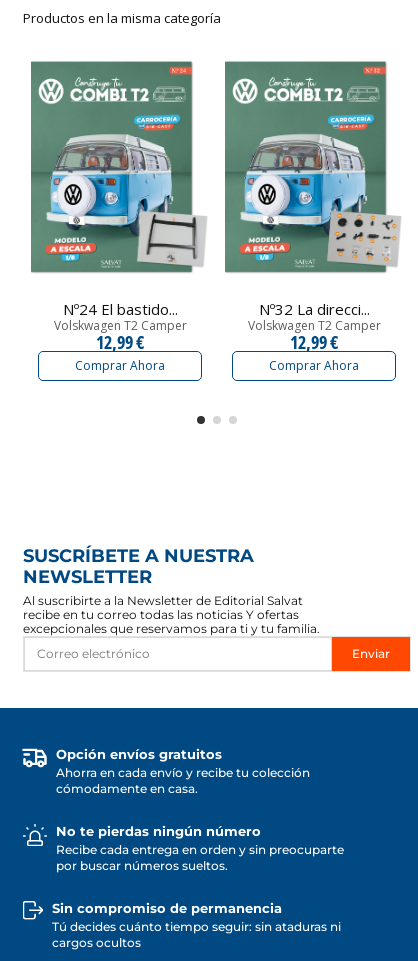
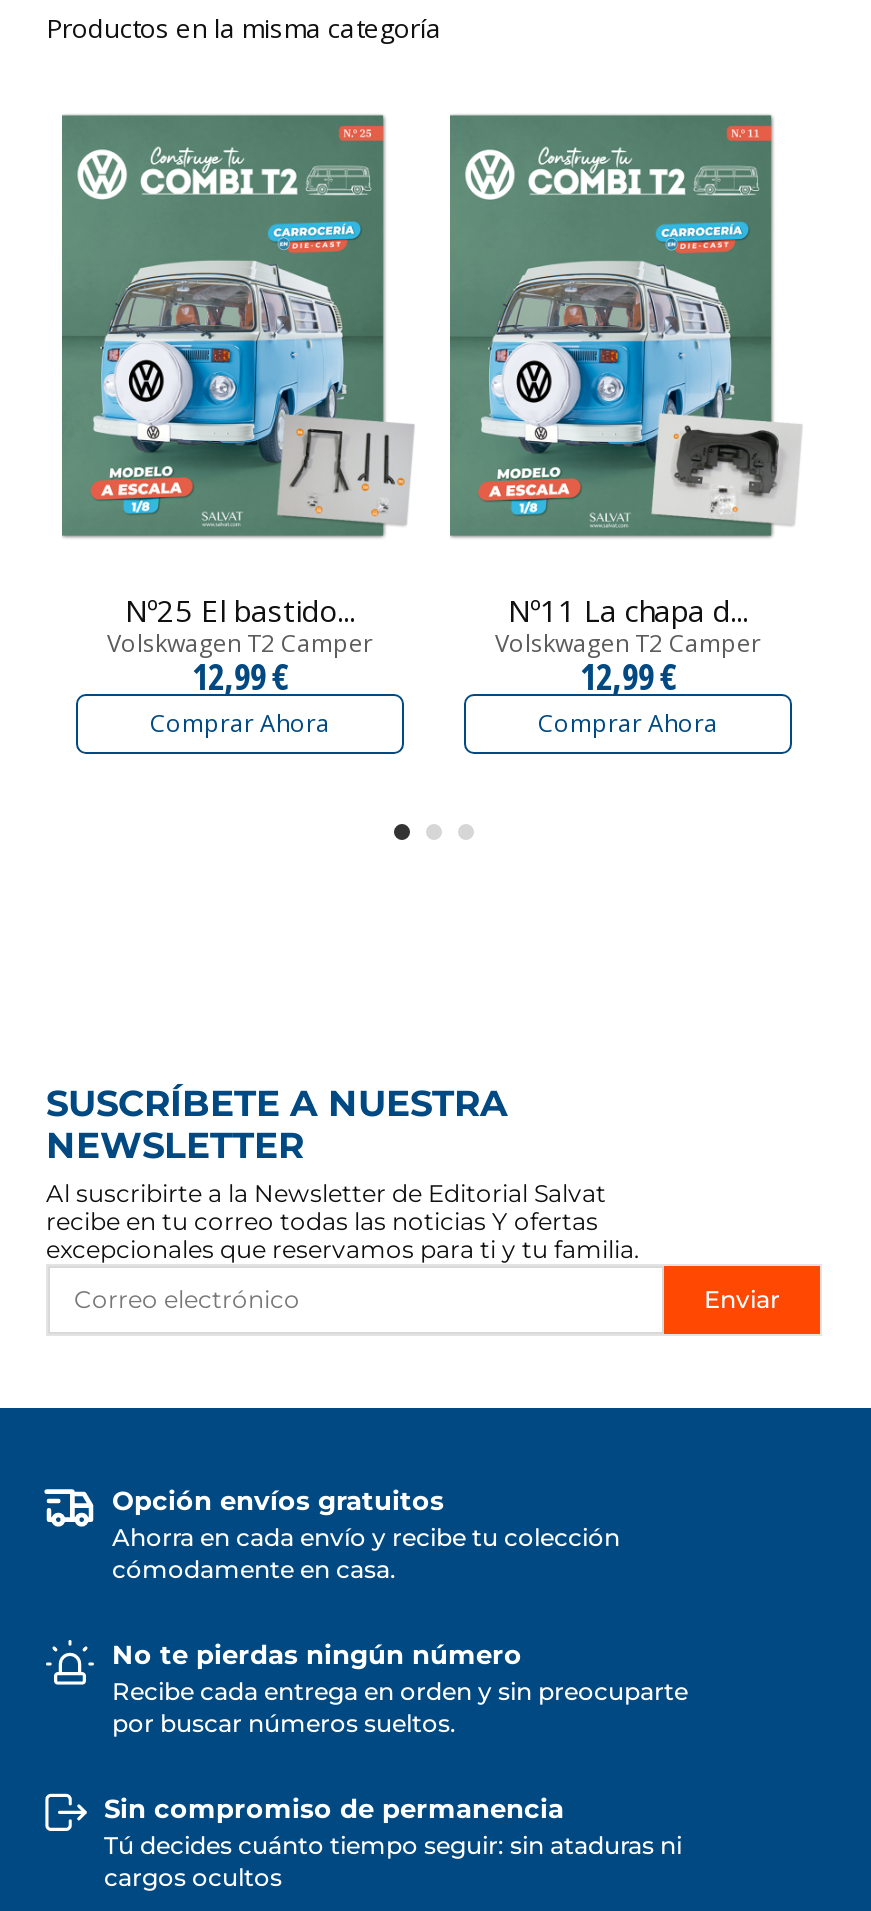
[62,214,202,319] [image] | Nº24 El bastido... -> [125,424,406,630] [image] | Nº25 El bastido...
[258,213,397,319] [image] | Nº32 La direcci... -> [508,414,792,630] [image] | Nº11 La chapa d...

